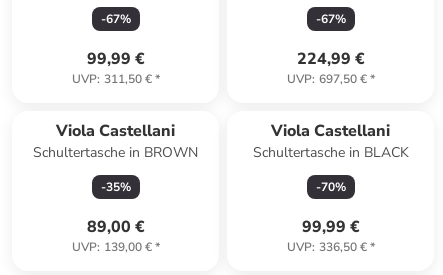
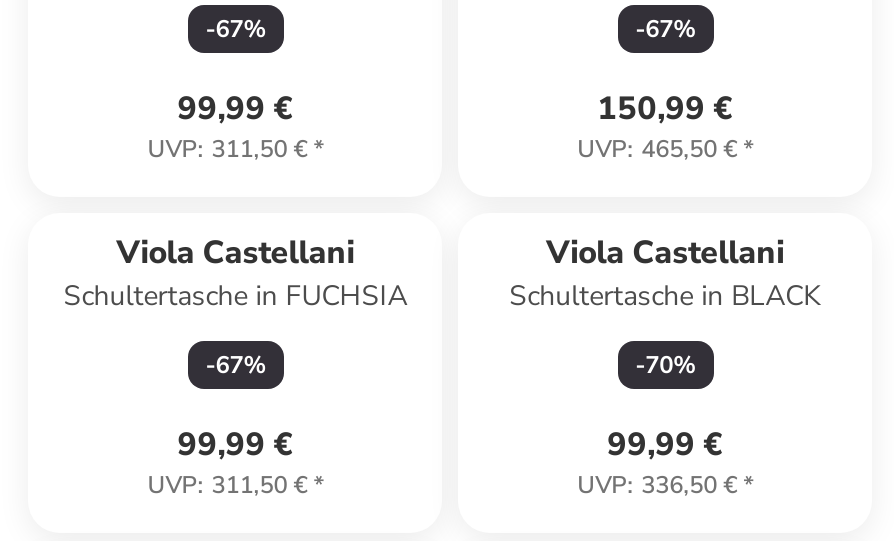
[297,48,365,70] 224,99 € -> [597,87,733,131] 150,99 €
[287,71,375,87] UVP: 697,50 €* -> [577,133,753,165] UVP: 465,50 €*
[33,143,198,162] Schultertasche in BROWN -> [64,277,408,315] Schultertasche in FUCHSIA
[101,179,131,195] -35% -> [206,349,266,381] -67%
[87,216,145,238] 89,00 € -> [178,423,294,467] 99,99 €
[72,239,160,255] UVP: 139,00 €* -> [148,469,324,501] UVP: 311,50 €*

